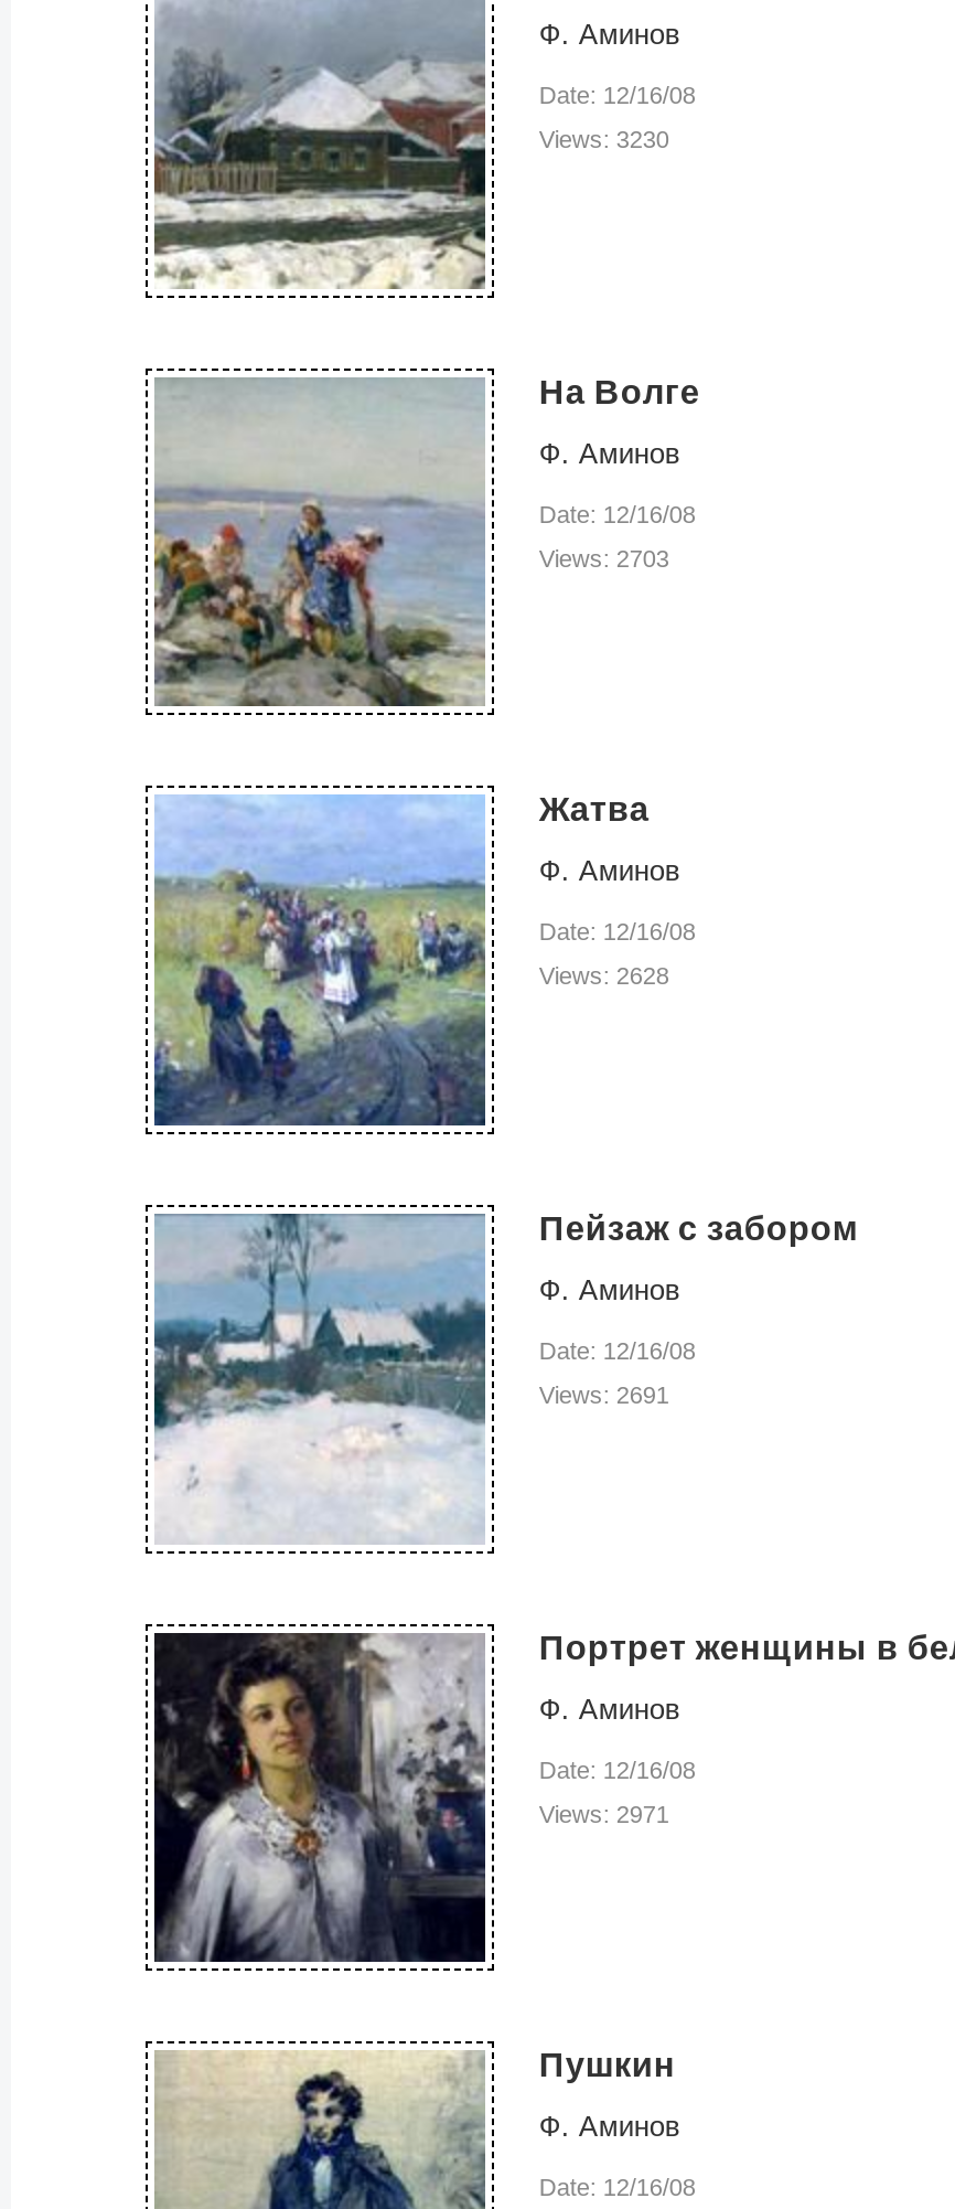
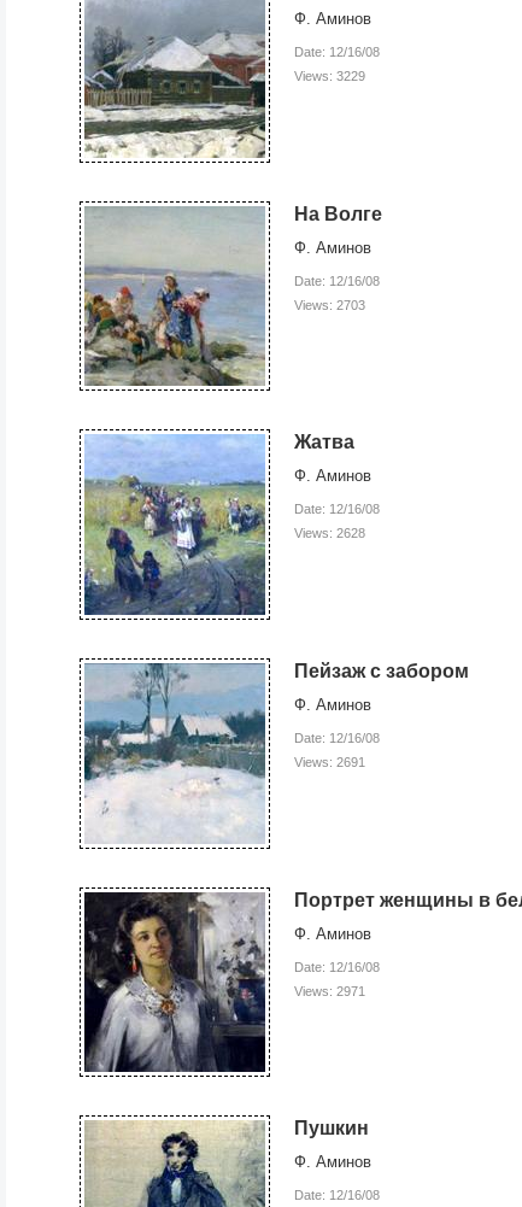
[539,125,669,152] Views: 3230 -> [295,68,366,83] Views: 3229

